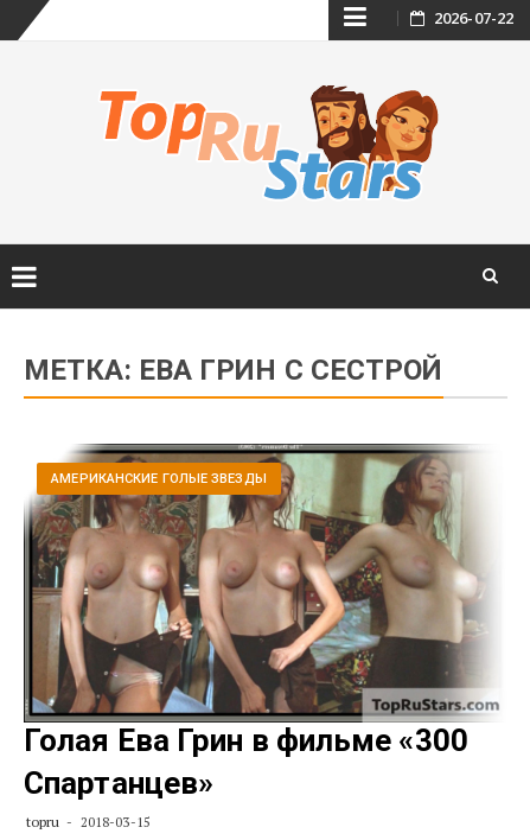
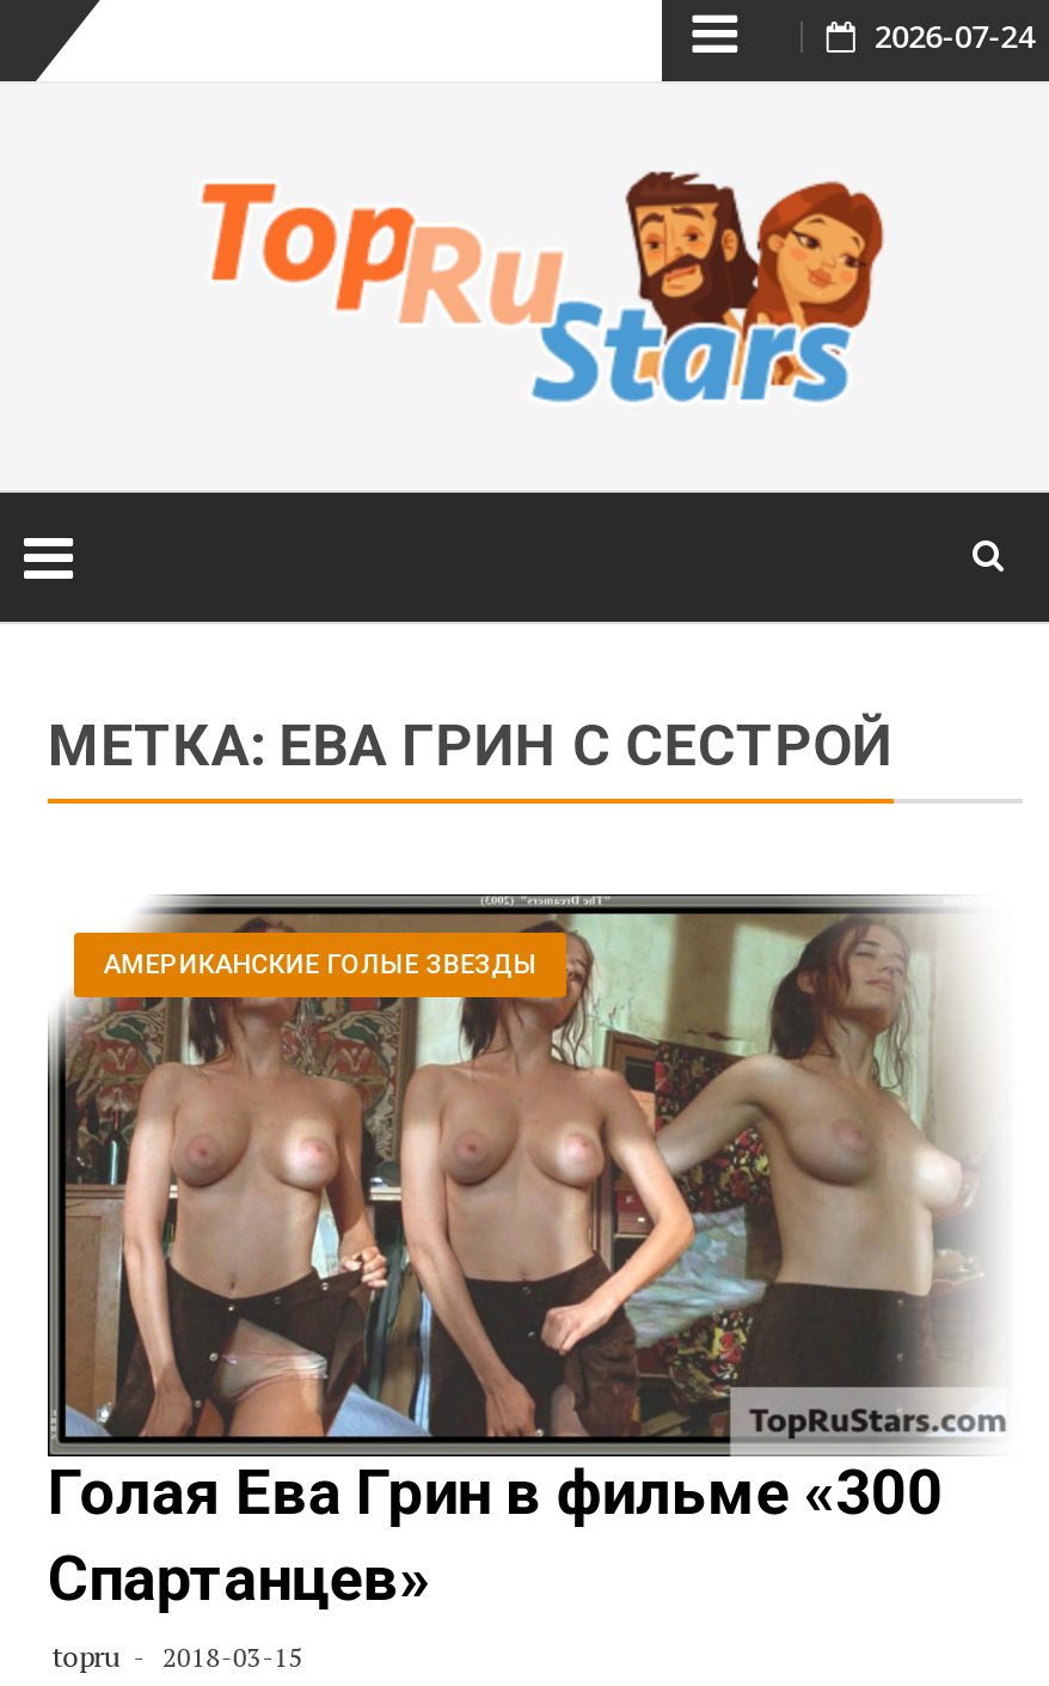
[434,7,513,28] 2026-07-22 -> [875,14,1035,57] 2026-07-24

